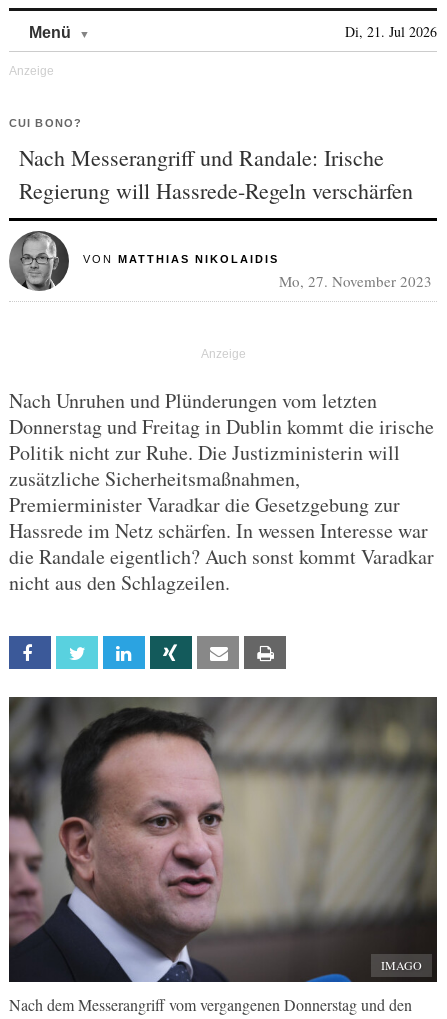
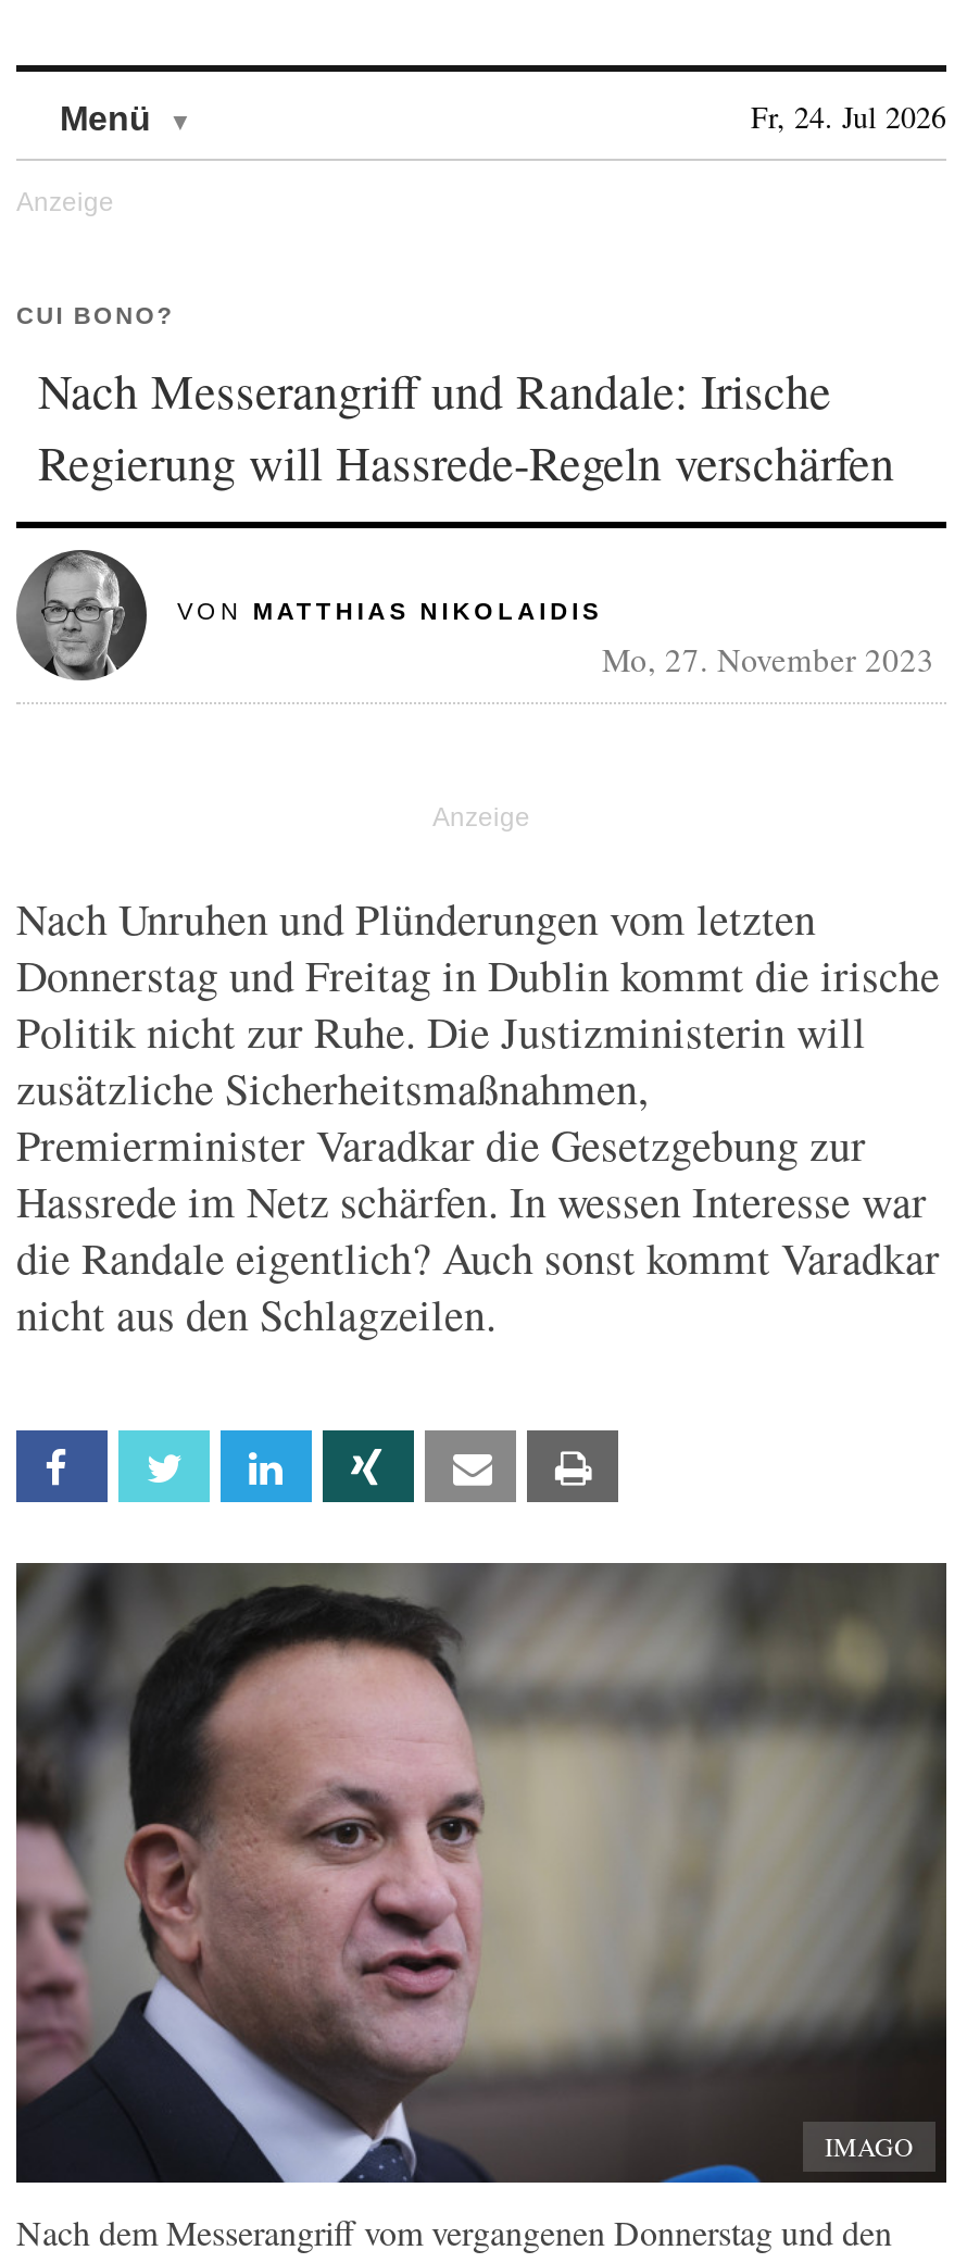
[345,22,437,41] Di, 21. Jul 2026 -> [751,96,946,137] Fr, 24. Jul 2026

